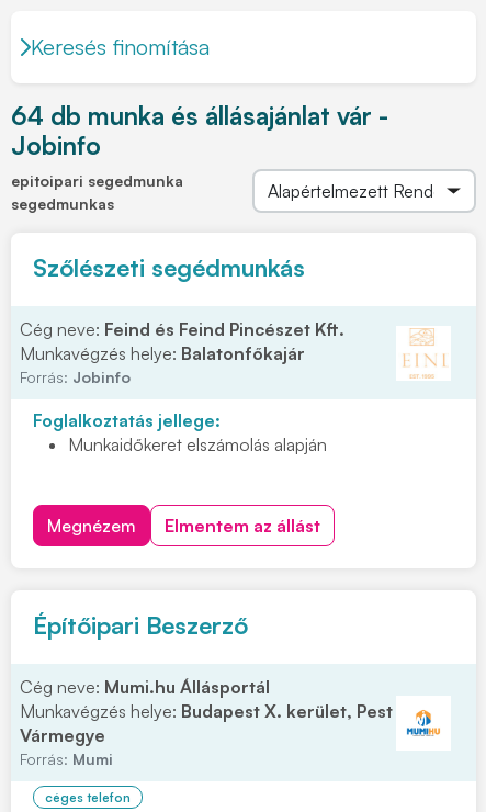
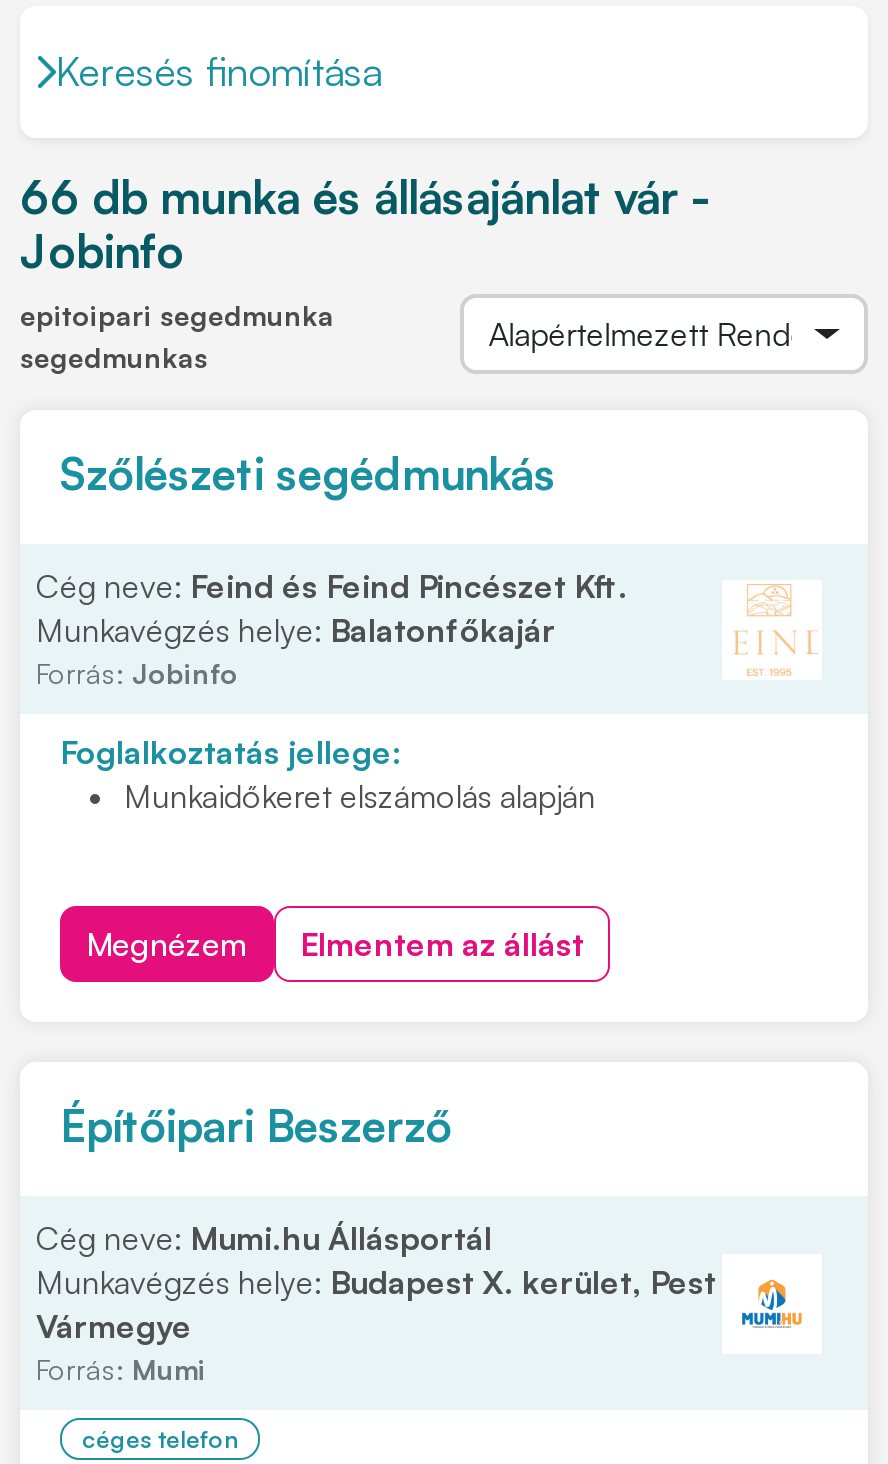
[11,100,388,132] 64 db munka és állásajánlat vár - -> [20,168,708,226] 66 db munka és állásajánlat vár -

